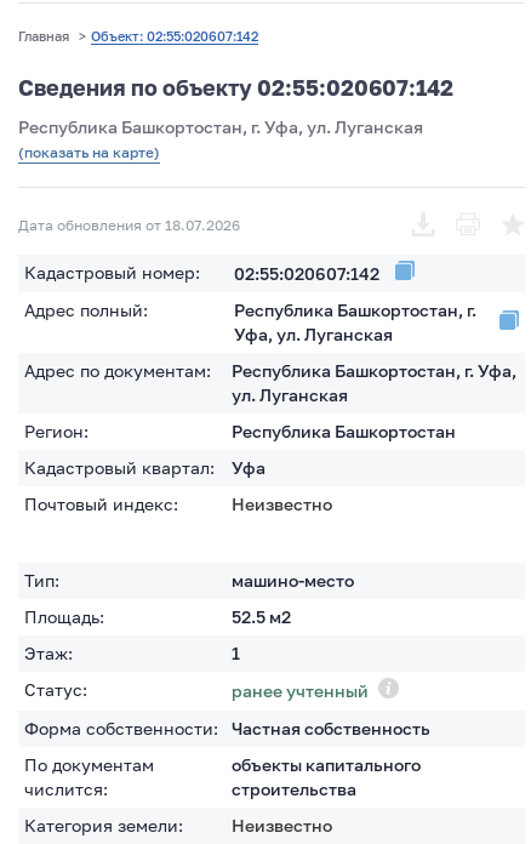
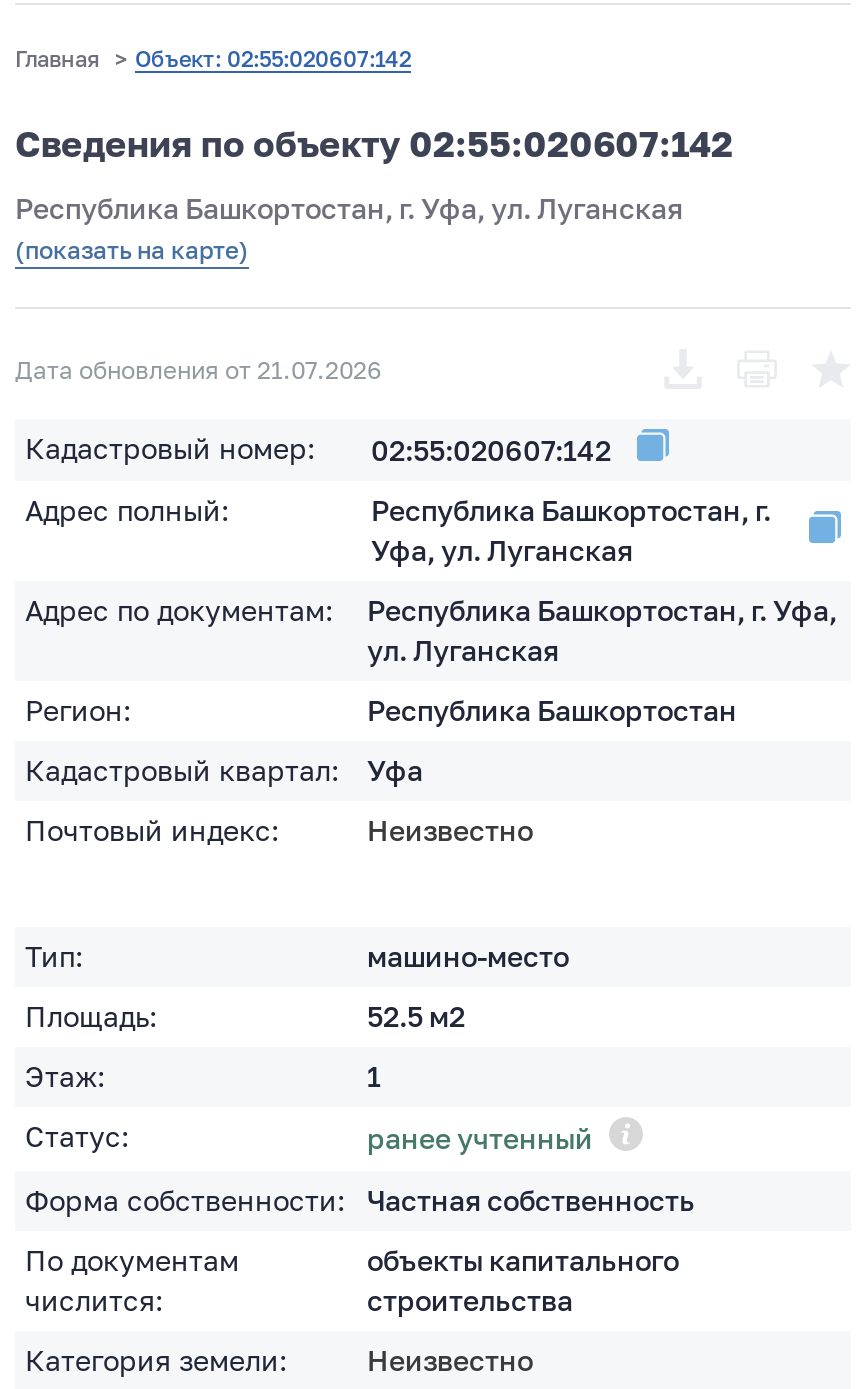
[18,215,240,233] Дата обновления от 18.07.2026 -> [15,354,381,384] Дата обновления от 21.07.2026

